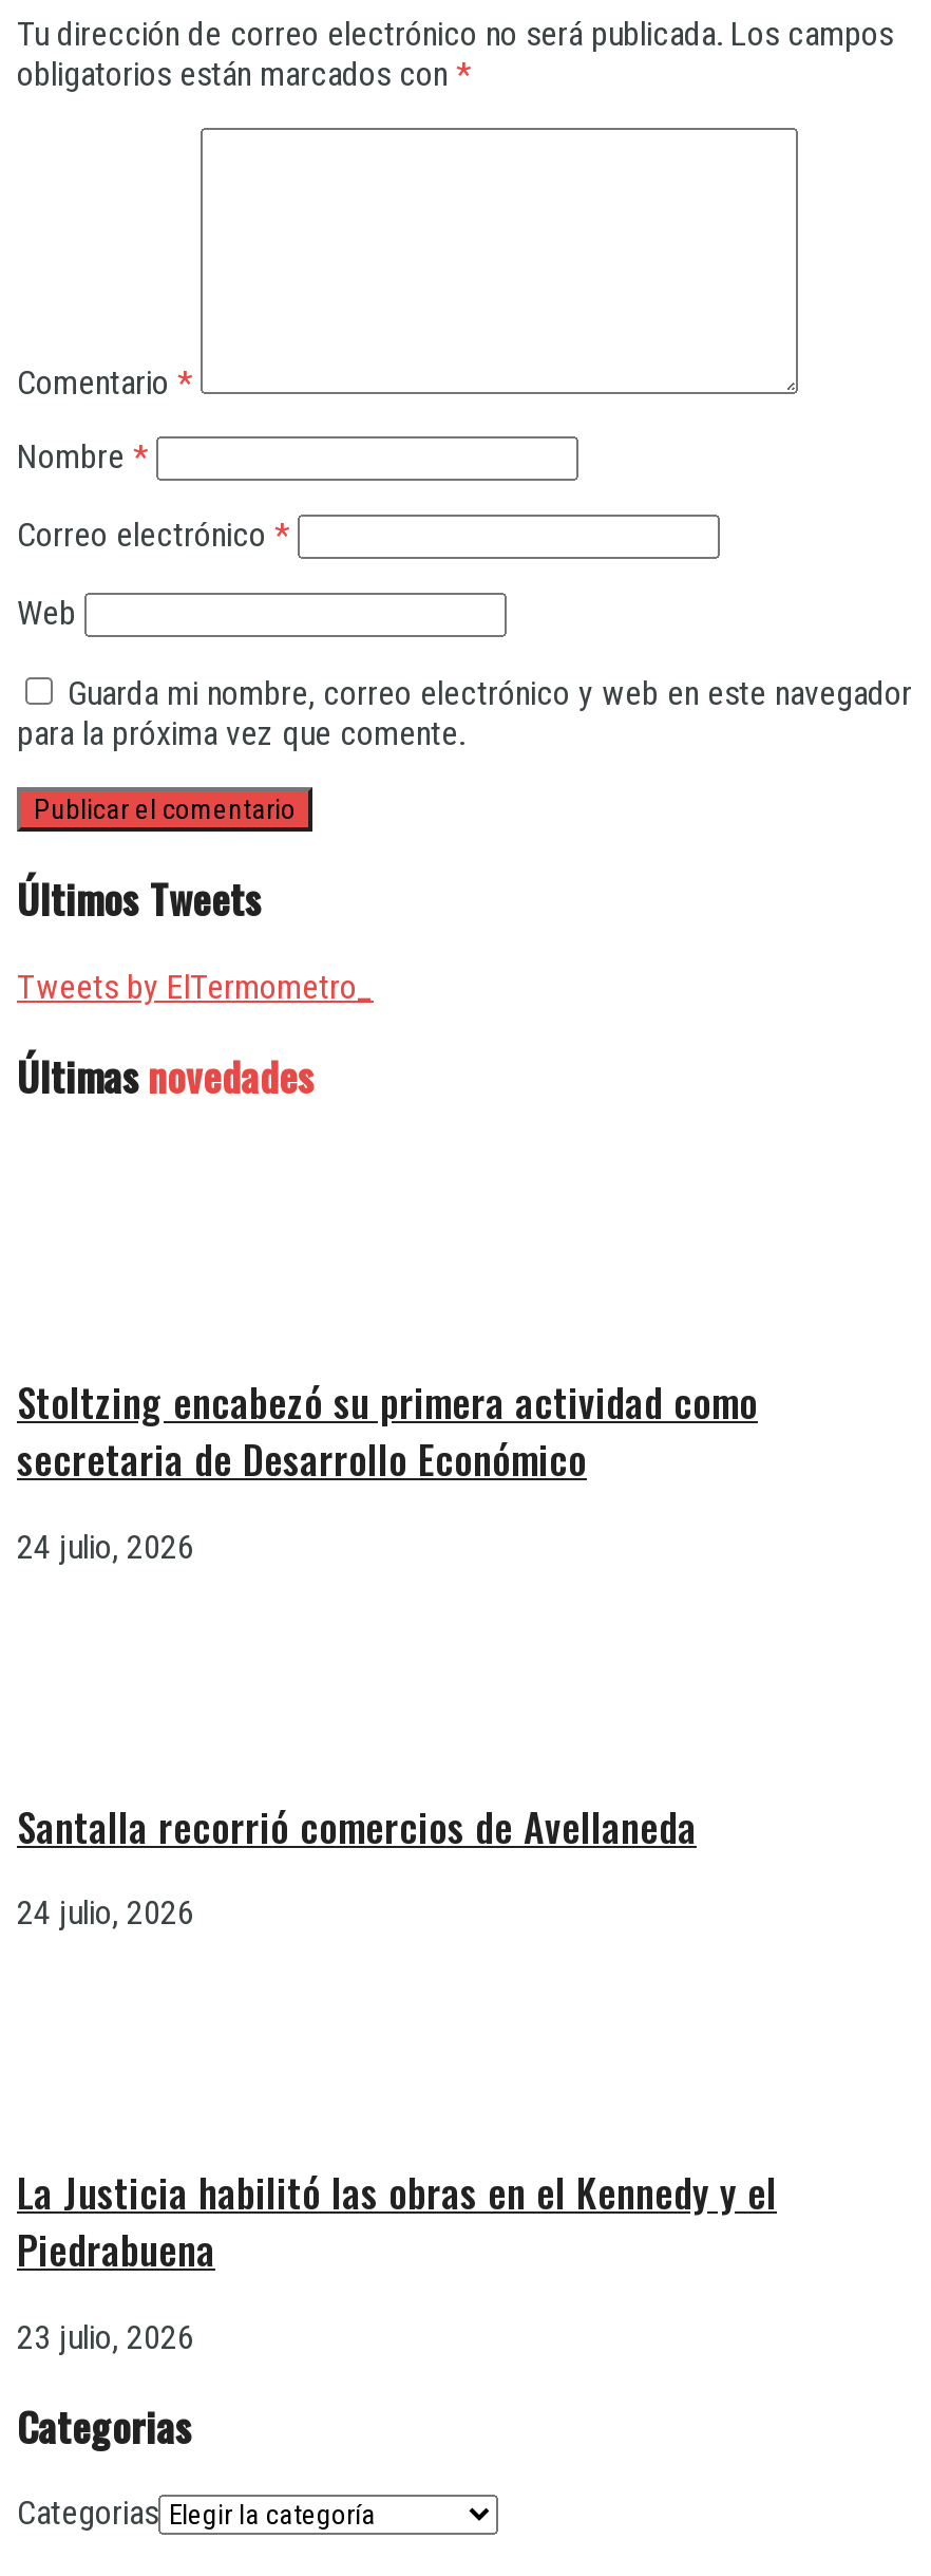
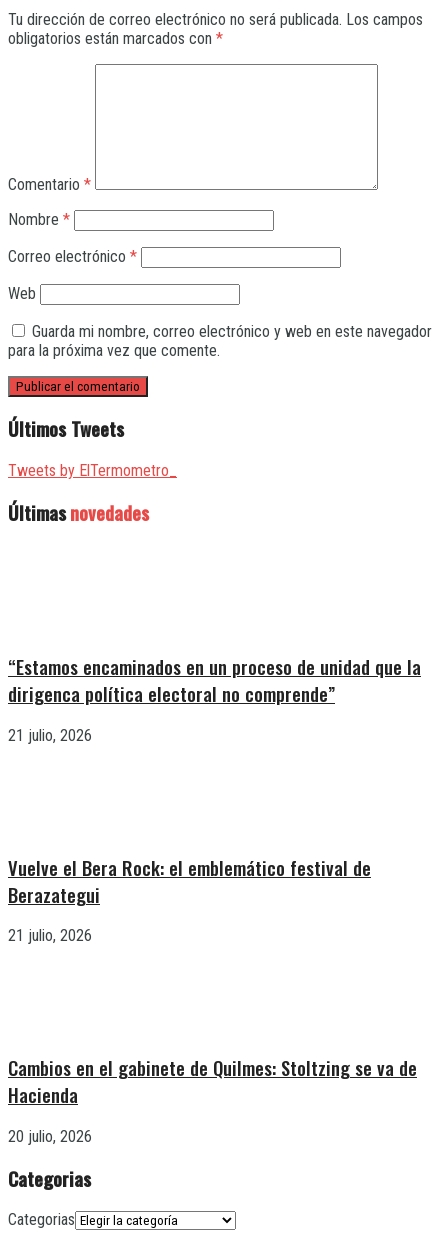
[17,1373,758,1487] Stoltzing encabezó su primera actividad como | secretaria de Desarrollo Económico -> [8,653,421,707] “Estamos encaminados en un proceso de unidad que la | dirigenca política electoral no comprende”
[17,1527,194,1567] 24 julio, 2026 -> [8,726,92,745] 21 julio, 2026
[17,1797,697,1854] Santalla recorrió comercios de Avellaneda -> [8,854,371,908] Vuelve el Bera Rock: el emblemático festival de | Berazategui
[17,1893,194,1934] 24 julio, 2026 -> [8,926,92,945] 21 julio, 2026
[17,2163,777,2277] La Justicia habilitó las obras en el Kennedy y el | Piedrabuena -> [8,1054,417,1108] Cambios en el gabinete de Quilmes: Stoltzing se va de | Hacienda
[17,2317,194,2357] 23 julio, 2026 -> [8,1127,92,1146] 20 julio, 2026

